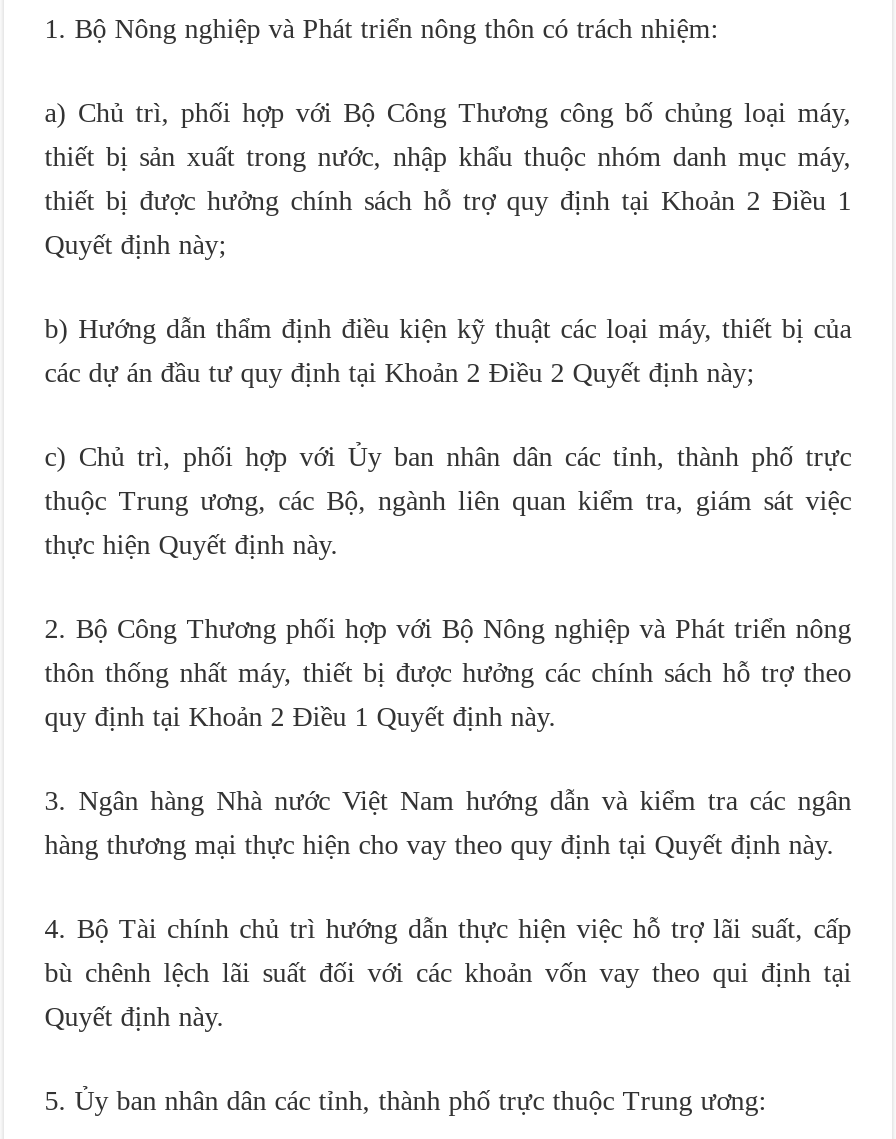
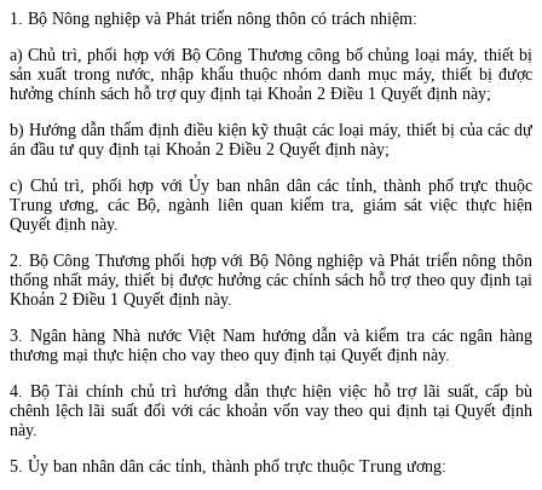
[44,99,852,989] a) Chủ trì, phối hợp với Bộ Công Thương công bố chủng loại máy, | thiết bị sản xuất trong nước, nhập khẩu thuộc nhóm danh mục máy, | thiết bị được hưởng chính sách hỗ trợ quy định tại Khoản 2 Điều 1 | Quyết định này; | b) Hướng dẫn thẩm định điều kiện kỹ thuật các loại máy, thiết bị của | các dự án đầu tư quy định tại Khoản 2 Điều 2 Quyết định này; | c) Chủ trì, phối hợp với Ủy ban nhân dân các tỉnh, thành phố trực | thuộc Trung ương, các Bộ, ngành liên quan kiểm tra, giám sát việc | thực hiện Quyết định này. | 2. Bộ Công Thương phối hợp với Bộ Nông nghiệp và Phát triển nông | thôn thống nhất máy, thiết bị được hưởng các chính sách hỗ trợ theo | quy định tại Khoản 2 Điều 1 Quyết định này. | 3. Ngân hàng Nhà nước Việt Nam hướng dẫn và kiểm tra các ngân | hàng thương mại thực hiện cho vay theo quy định tại Quyết định này. | 4. Bộ Tài chính chủ trì hướng dẫn thực hiện việc hỗ trợ lãi suất, cấp | bù chênh lệch lãi suất đối với các khoản vốn vay theo qui định tại -> [10,46,532,215] a) Chủ trì, phối hợp với Bộ Công Thương công bố chủng loại máy, thiết bị | sản xuất trong nước, nhập khẩu thuộc nhóm danh mục máy, thiết bị được | hưởng chính sách hỗ trợ quy định tại Khoản 2 Điều 1 Quyết định này; | b) Hướng dẫn thẩm định điều kiện kỹ thuật các loại máy, thiết bị của các dự | án đầu tư quy định tại Khoản 2 Điều 2 Quyết định này; | c) Chủ trì, phối hợp với Ủy ban nhân dân các tỉnh, thành phố trực thuộc | Trung ương, các Bộ, ngành liên quan kiểm tra, giám sát việc thực hiện
moved [44,1003,224,1033] -> [10,216,119,234]: Quyết định này.
none -> [10,252,532,440] 2. Bộ Công Thương phối hợp với Bộ Nông nghiệp và Phát triển nông thôn | thống nhất máy, thiết bị được hưởng các chính sách hỗ trợ theo quy định tại | Khoản 2 Điều 1 Quyết định này. | 3. Ngân hàng Nhà nước Việt Nam hướng dẫn và kiểm tra các ngân hàng | thương mại thực hiện cho vay theo quy định tại Quyết định này. | 4. Bộ Tài chính chủ trì hướng dẫn thực hiện việc hỗ trợ lãi suất, cấp bù | chênh lệch lãi suất đối với các khoản vốn vay theo qui định tại Quyết định | này.

